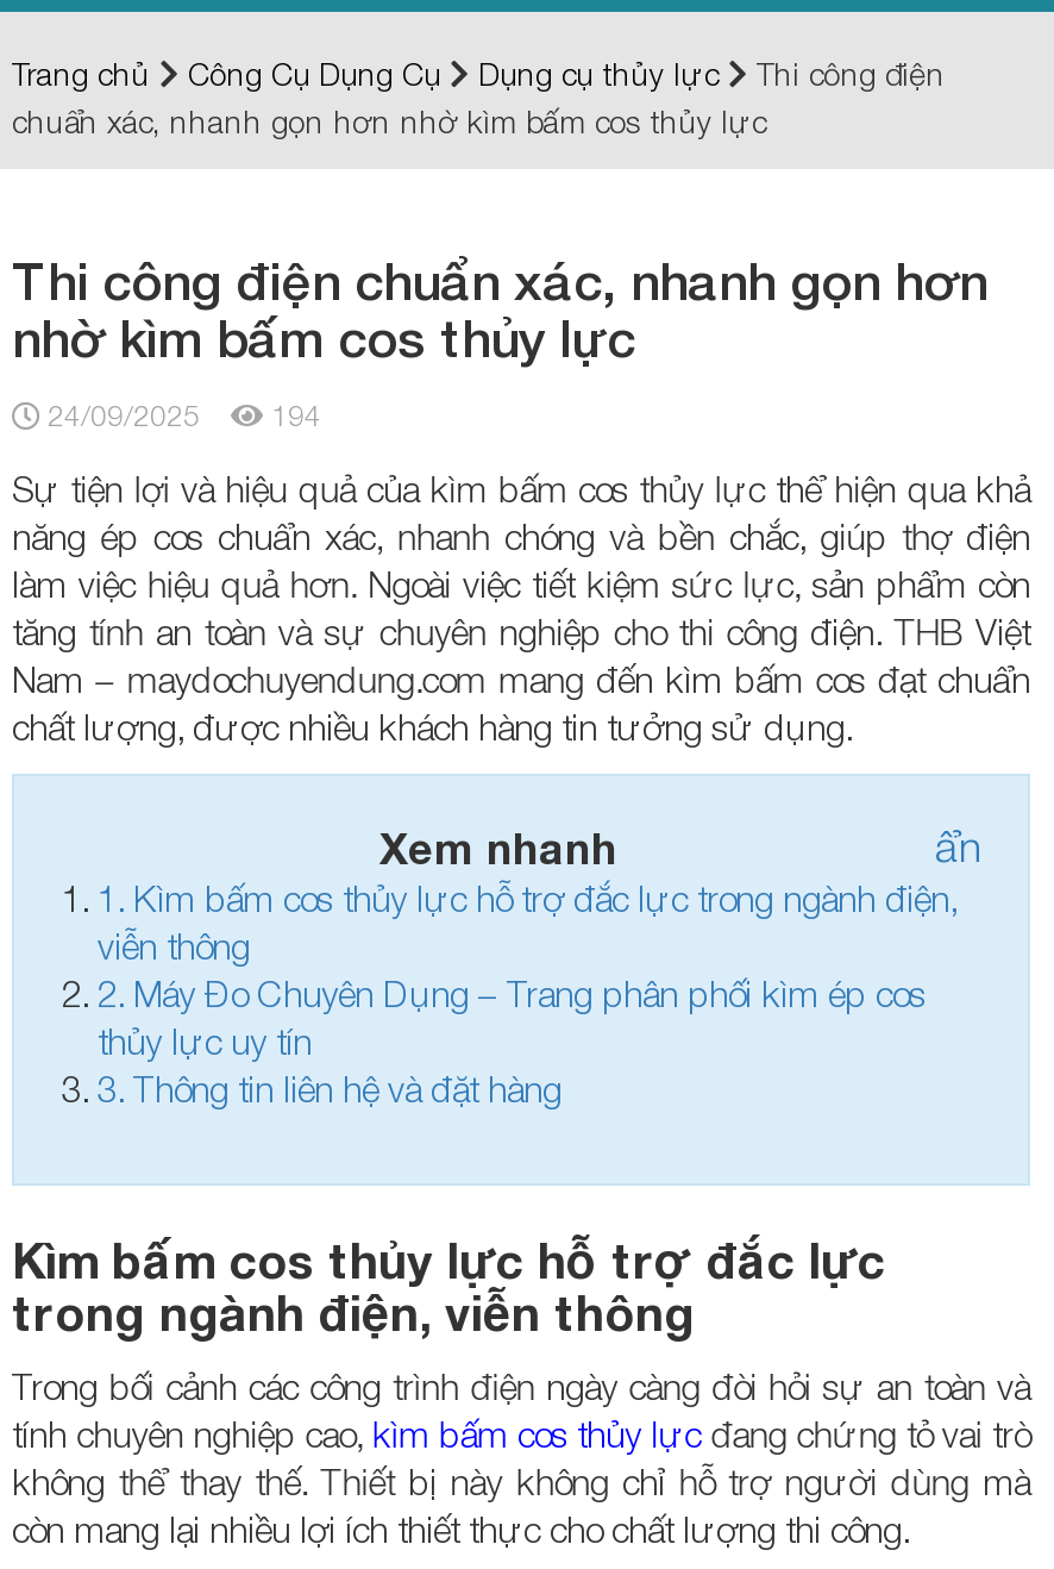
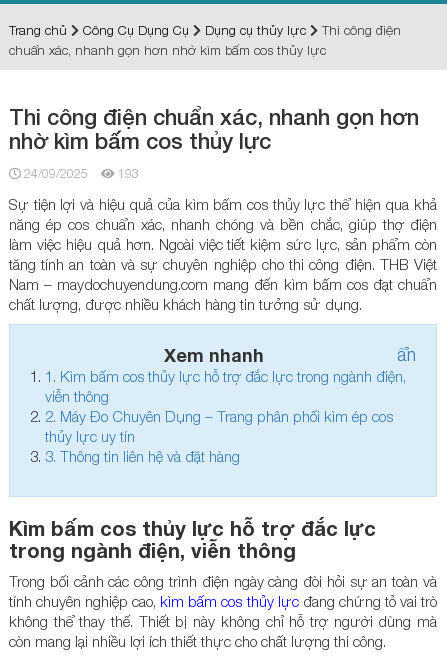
[40,398,321,433] 24/09/2025 194 -> [21,166,139,181] 24/09/2025 193

